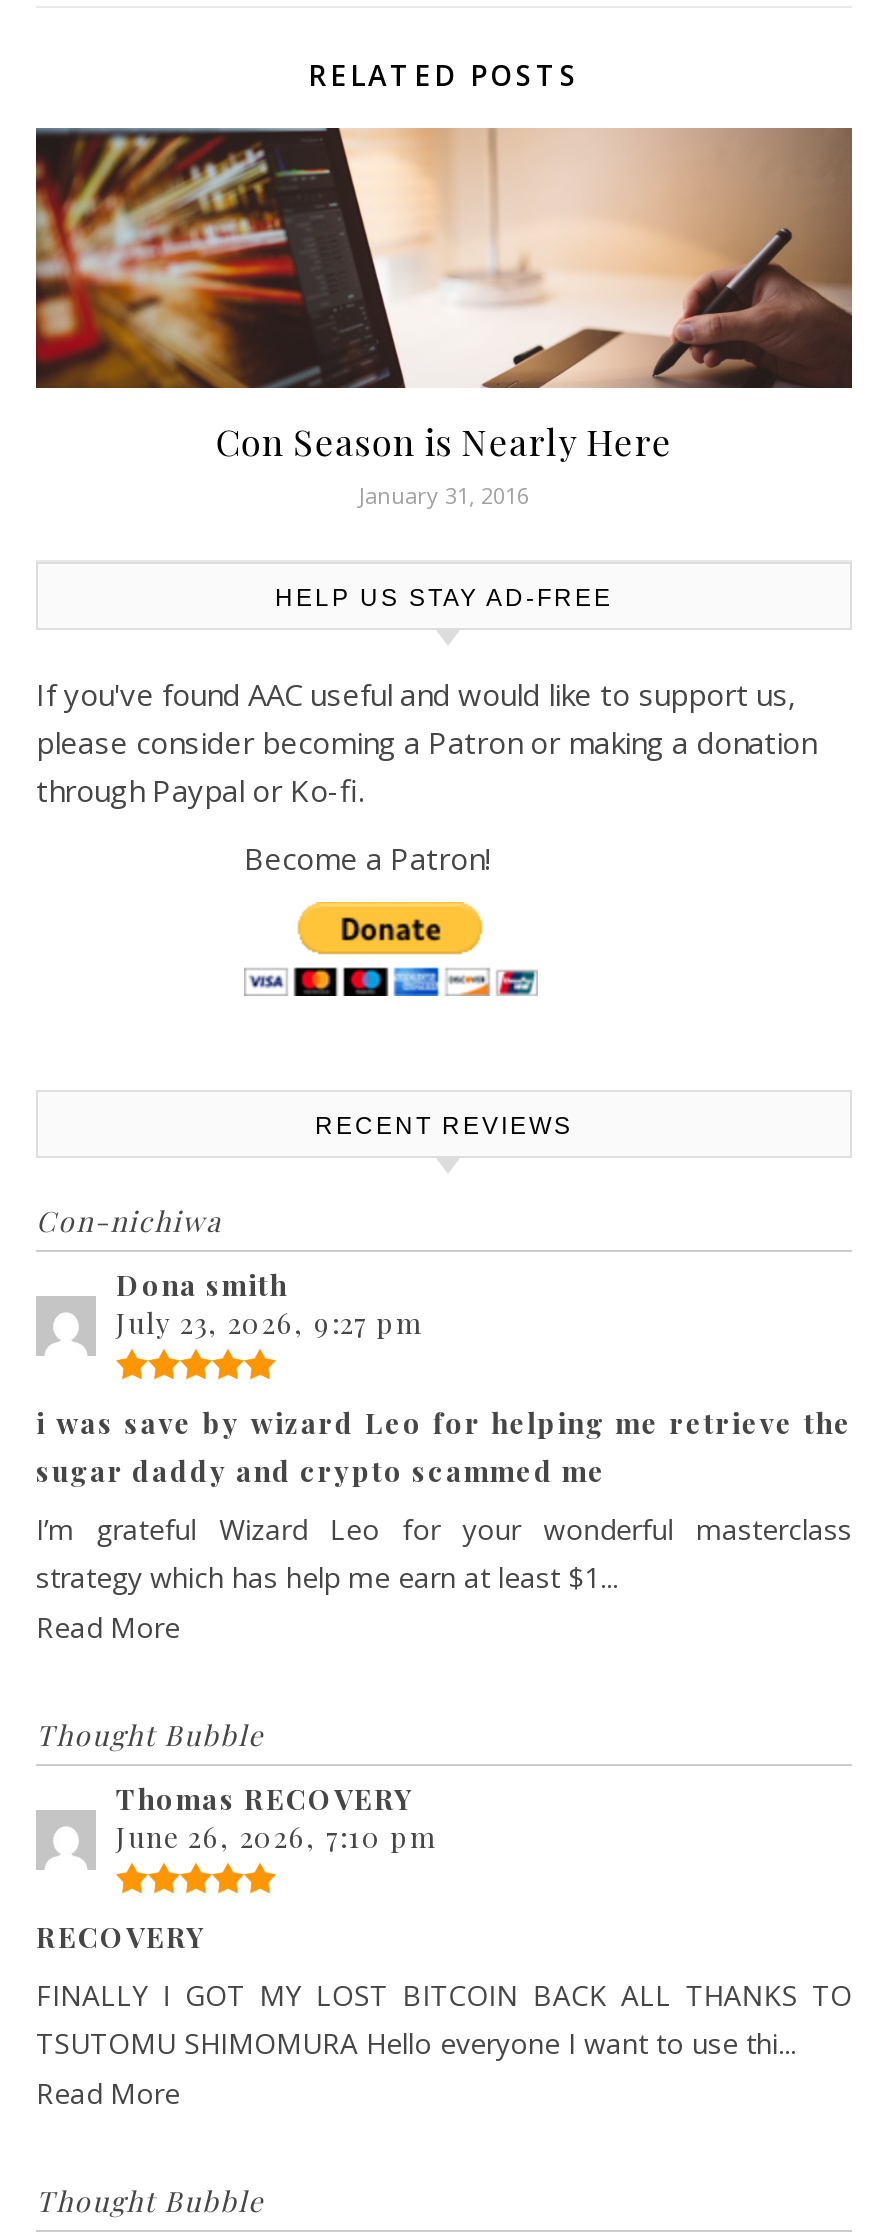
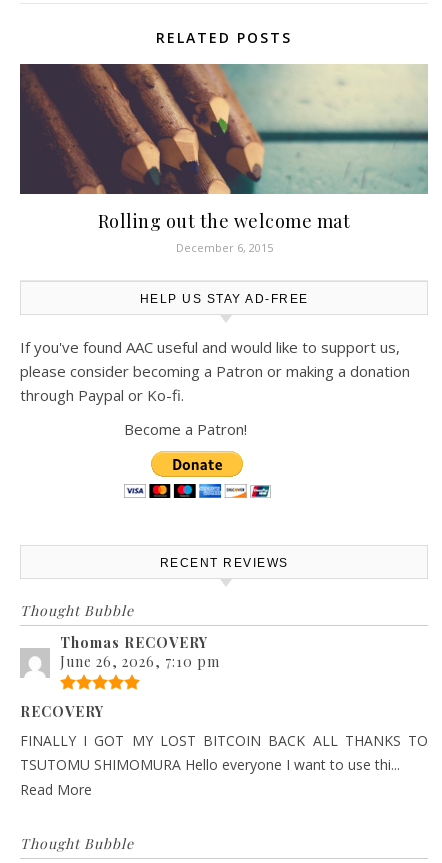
[34,126,854,510] [image] | Con Season is Nearly Here | January 31, 2016 -> [19,63,429,255] [image] | Rolling out the welcome mat | December 6, 2015
[36,1202,852,1646] Con-nichiwa | Dona smith | July 23, 2026, 9:27 pm | i was save by wizard Leo for helping me retrieve the | sugar daddy and crypto scammed me | I’m grateful Wizard Leo for your wonderful masterclass | strategy which has help me earn at least $1... | Read More -> none

